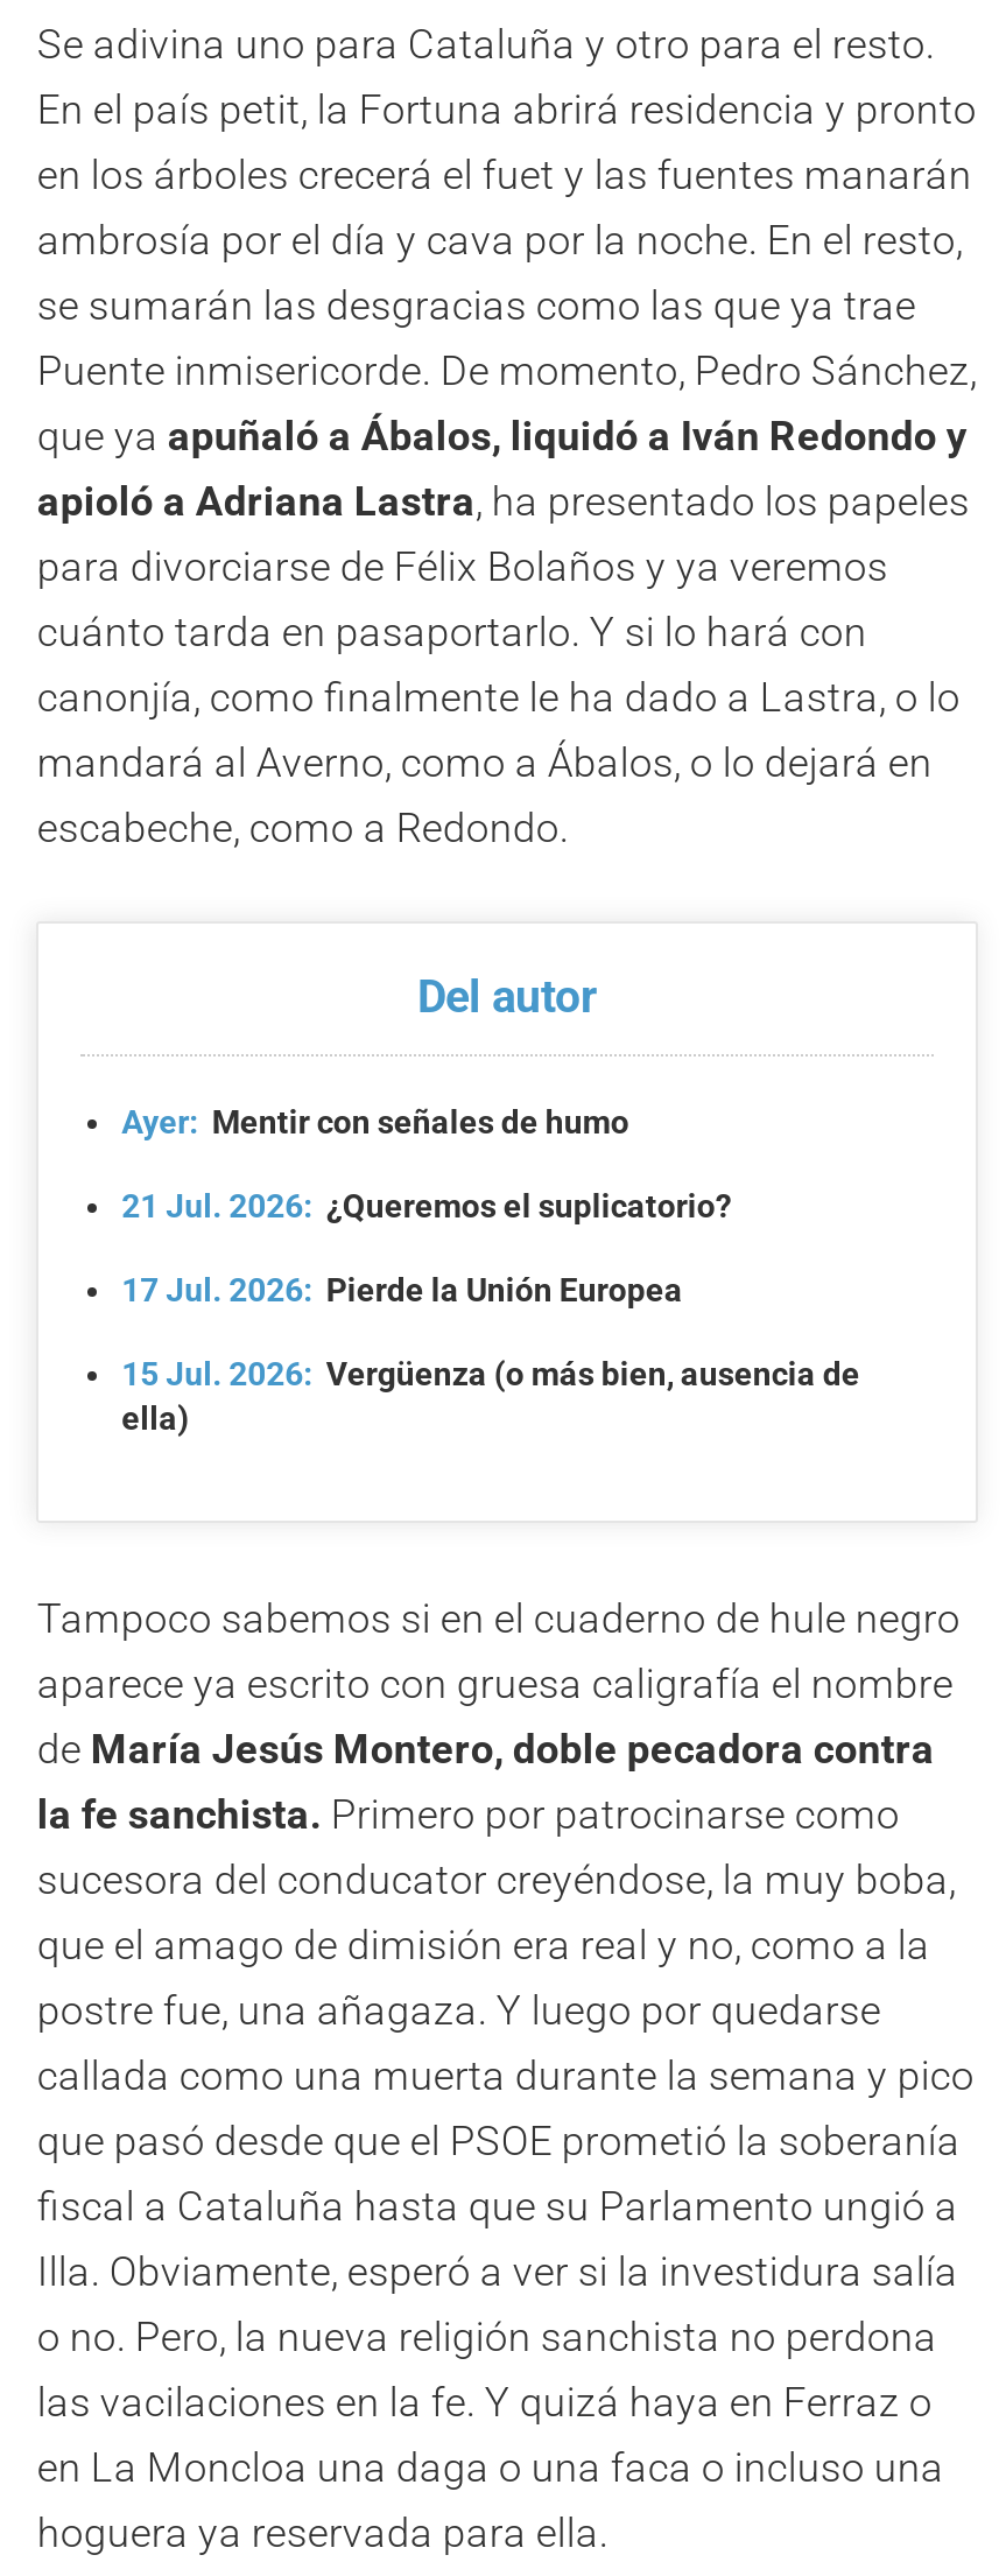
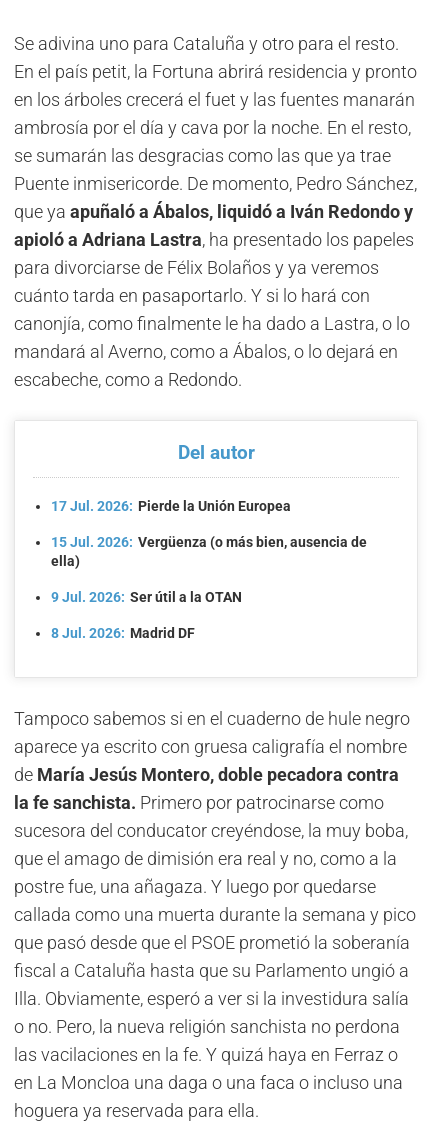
[121,1103,732,1224] Ayer: Mentir con señales de humo | 21 Jul. 2026: ¿Queremos el suplicatorio? -> none
moved [121,1271,860,1436] -> [51,498,367,569]: 17 Jul. 2026: Pierde la Unión Europea | 15 Jul. 2026: Vergüenza (o más bien, ausencia de | ella)
none -> [51,589,242,641] 9 Jul. 2026: Ser útil a la OTAN | 8 Jul. 2026: Madrid DF

